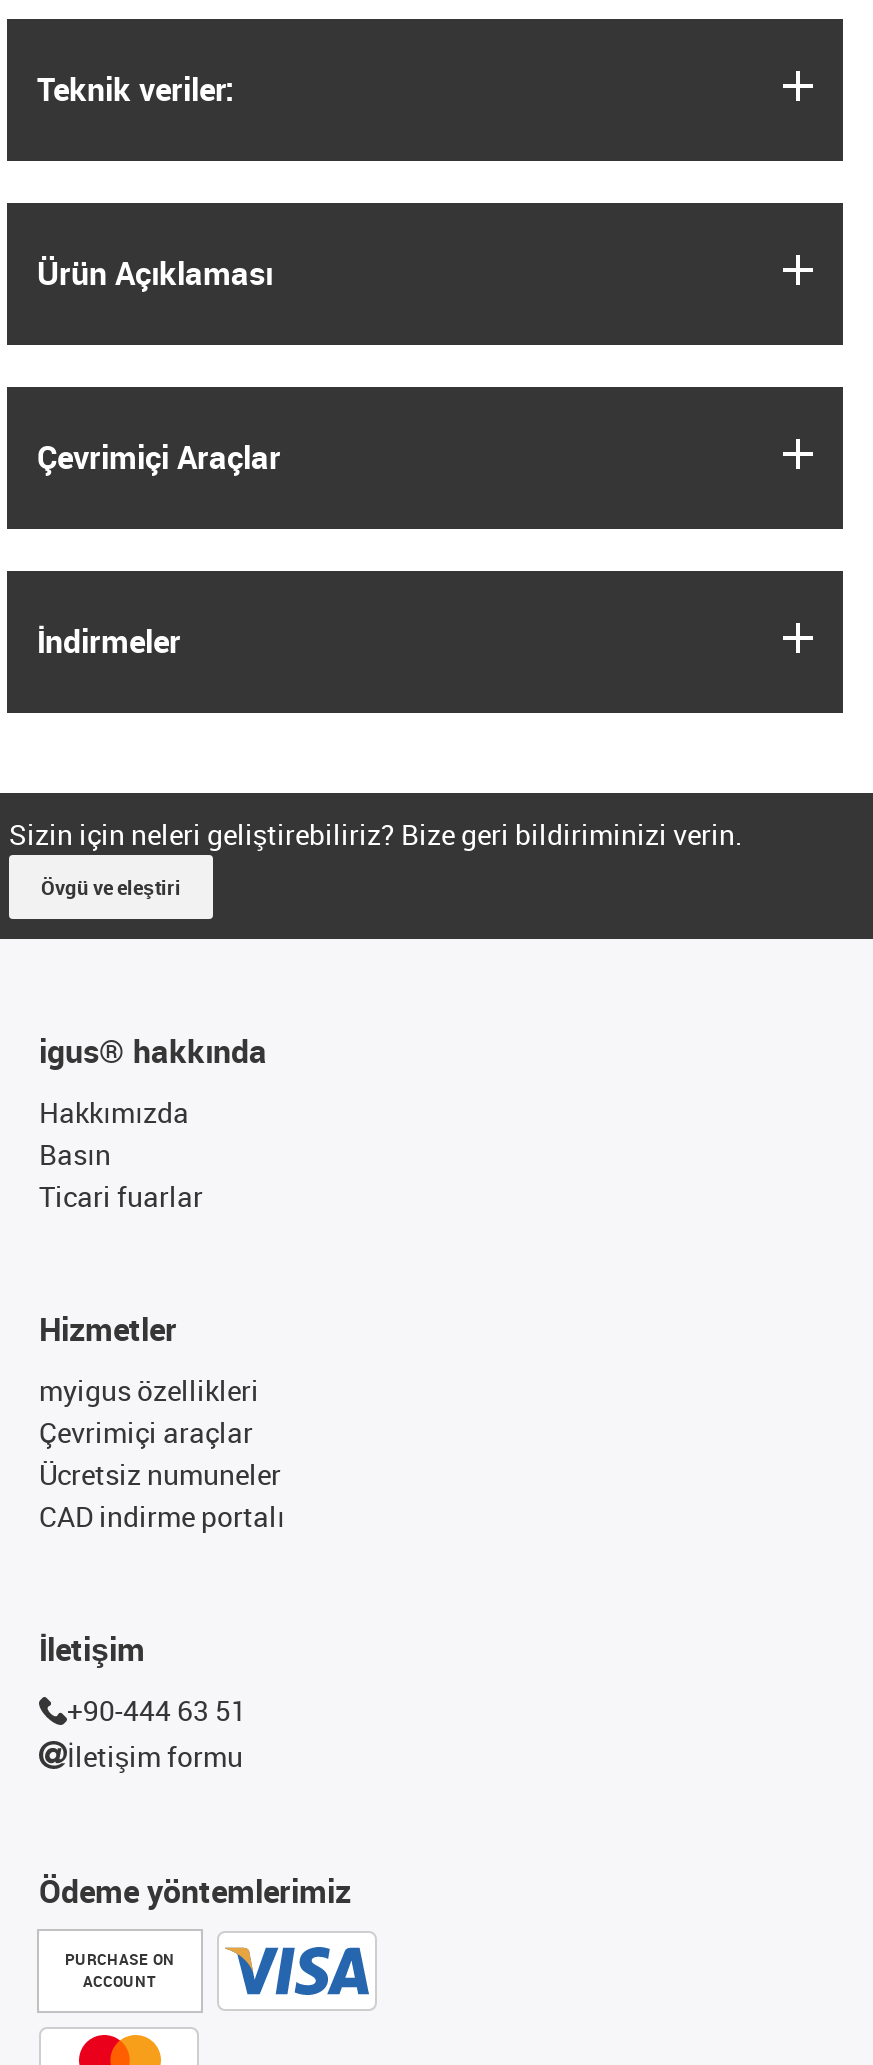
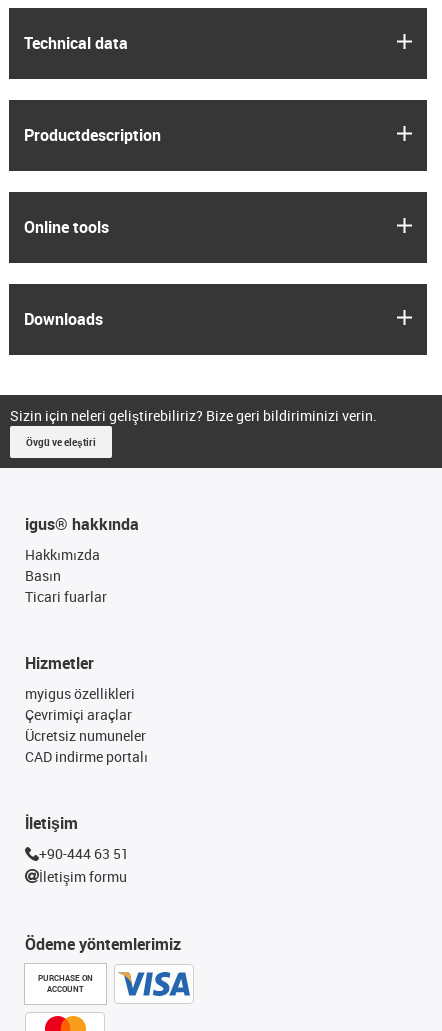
[37,67,235,111] Teknik veriler: -> [24,32,128,54] Technical data
[37,251,273,295] Ürün Açıklaması -> [24,124,161,146] Productdescription
[37,435,281,479] Çevrimiçi Araçlar -> [24,216,109,238] Online tools
[37,619,181,663] İndirmeler -> [24,308,103,330] Downloads

